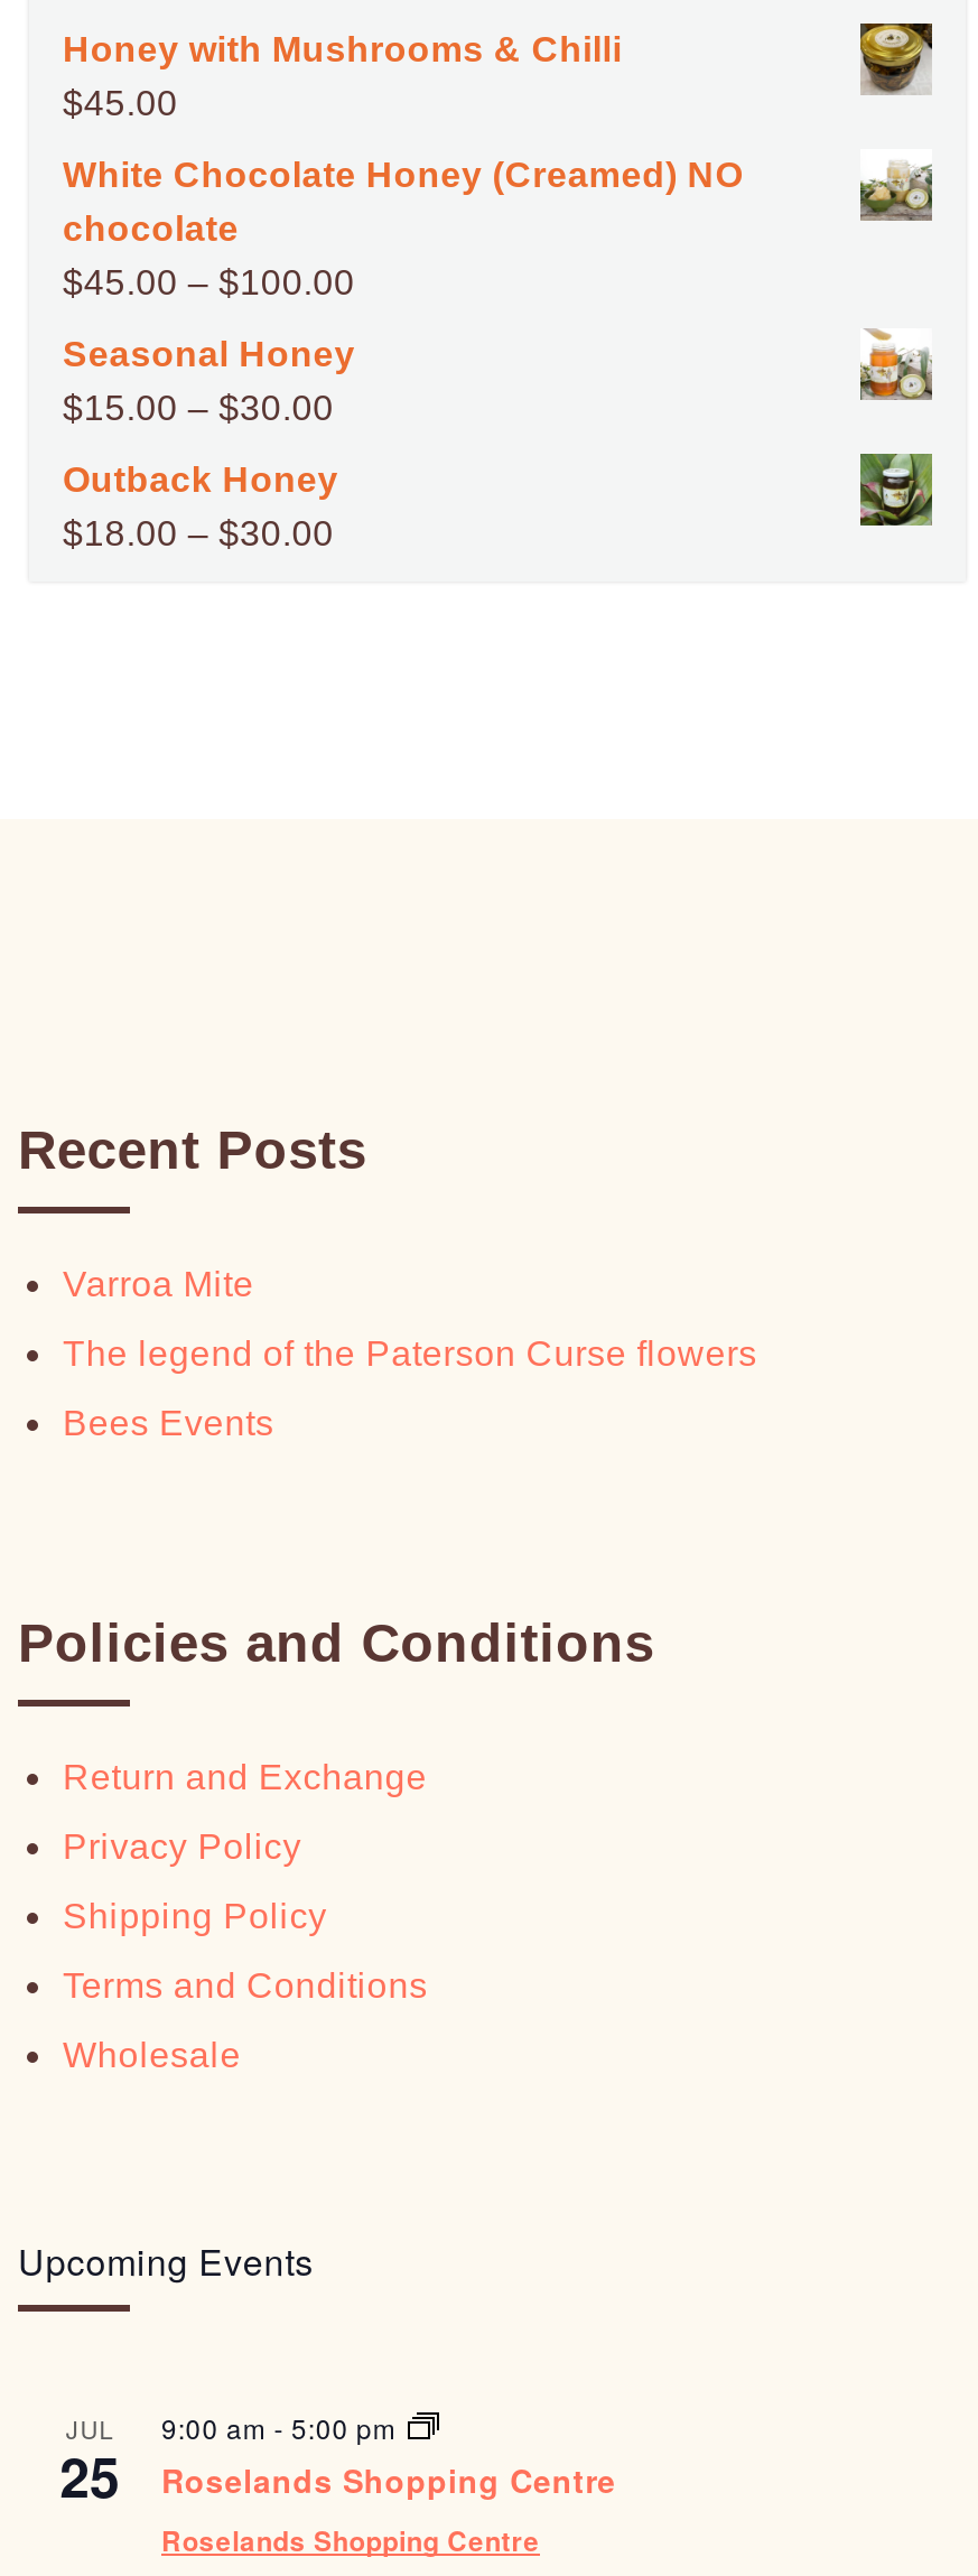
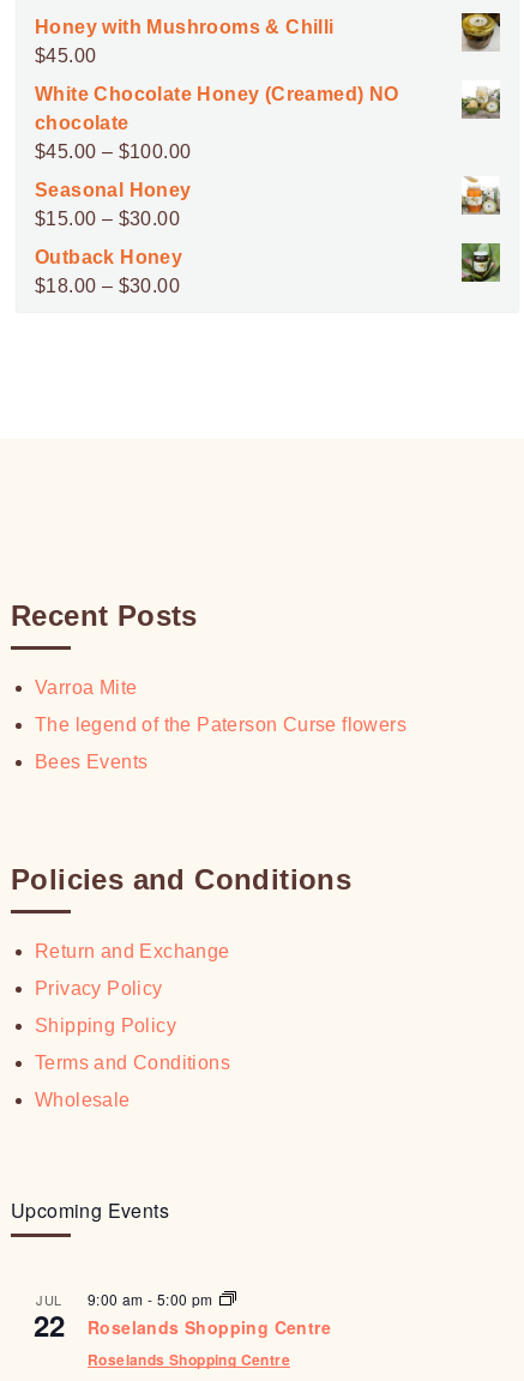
[60,2437,616,2513] 25 Roselands Shopping Centre -> [33,1304,331,1345] 22 Roselands Shopping Centre

